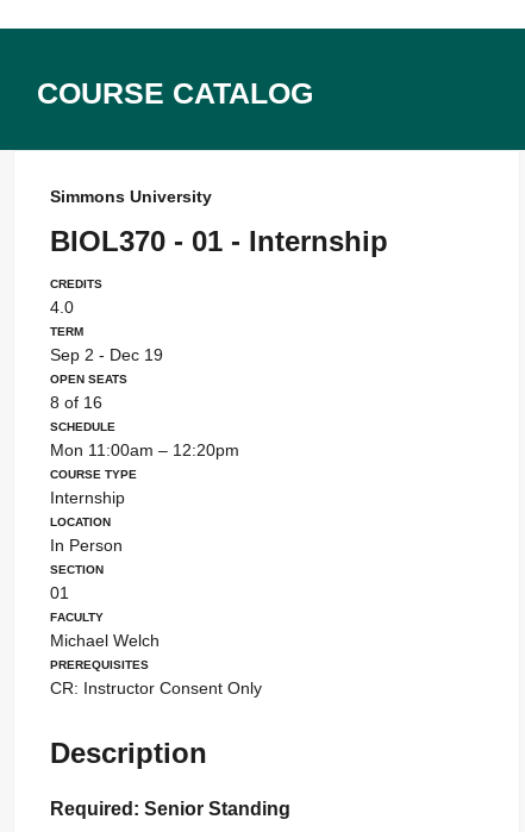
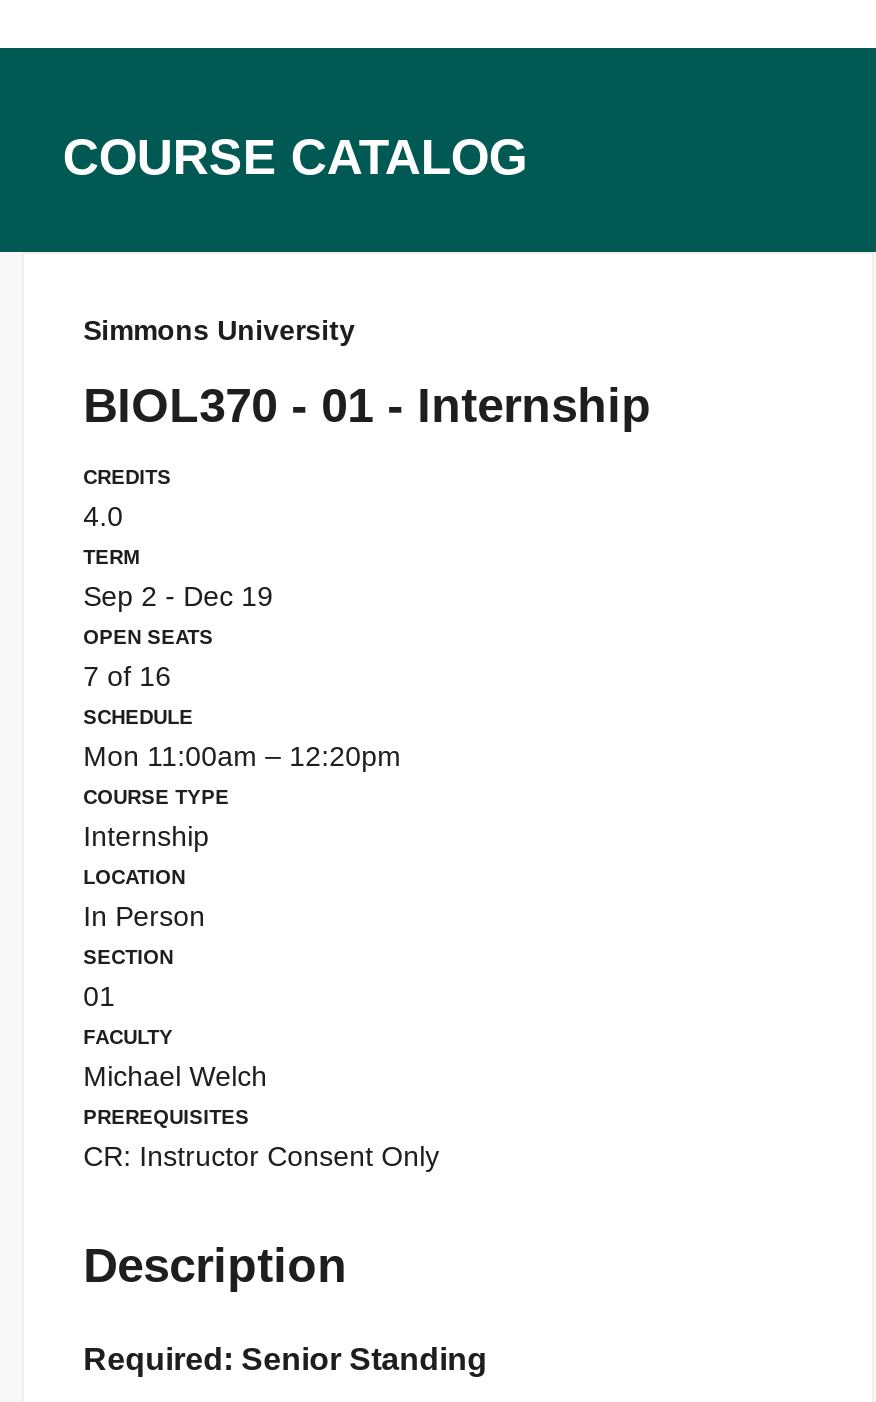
[50,393,102,412] 8 of 16 -> [83,661,171,693] 7 of 16

